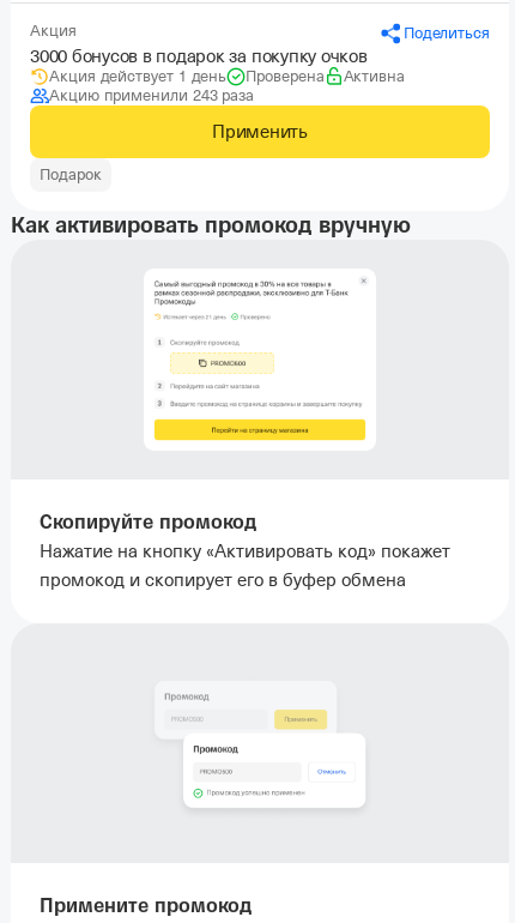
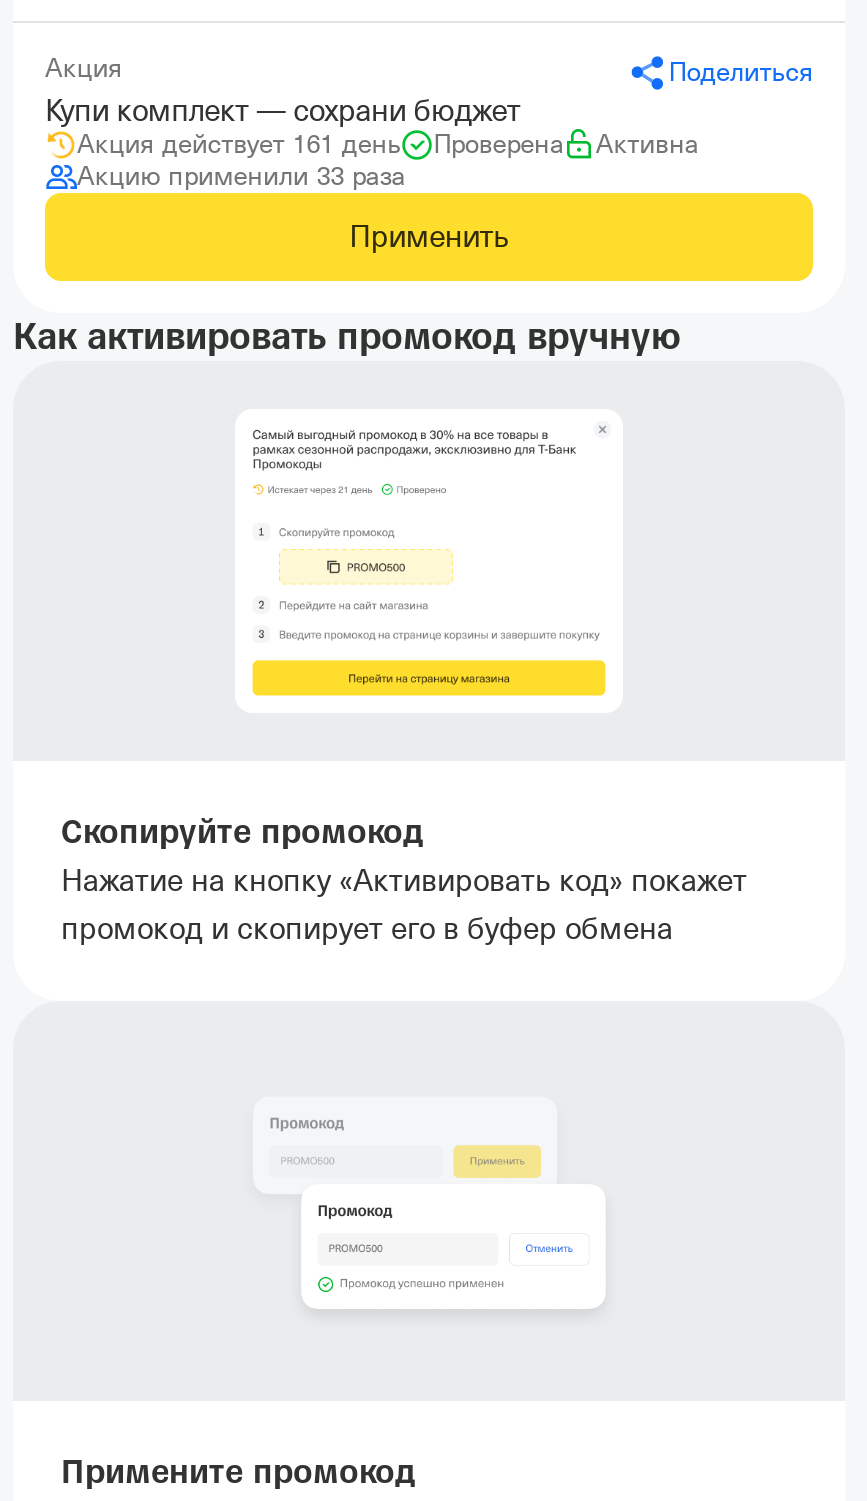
[30,47,367,85] 3000 бонусов в подарок за покупку очков | Акция действует 1 день -> [45,95,521,159] Купи комплект — сохрани бюджет | Акция действует 161 день
[49,86,254,104] Акцию применили 243 раза -> [77,161,405,191] Акцию применили 33 раза
[40,165,102,183] Подарок -> none

